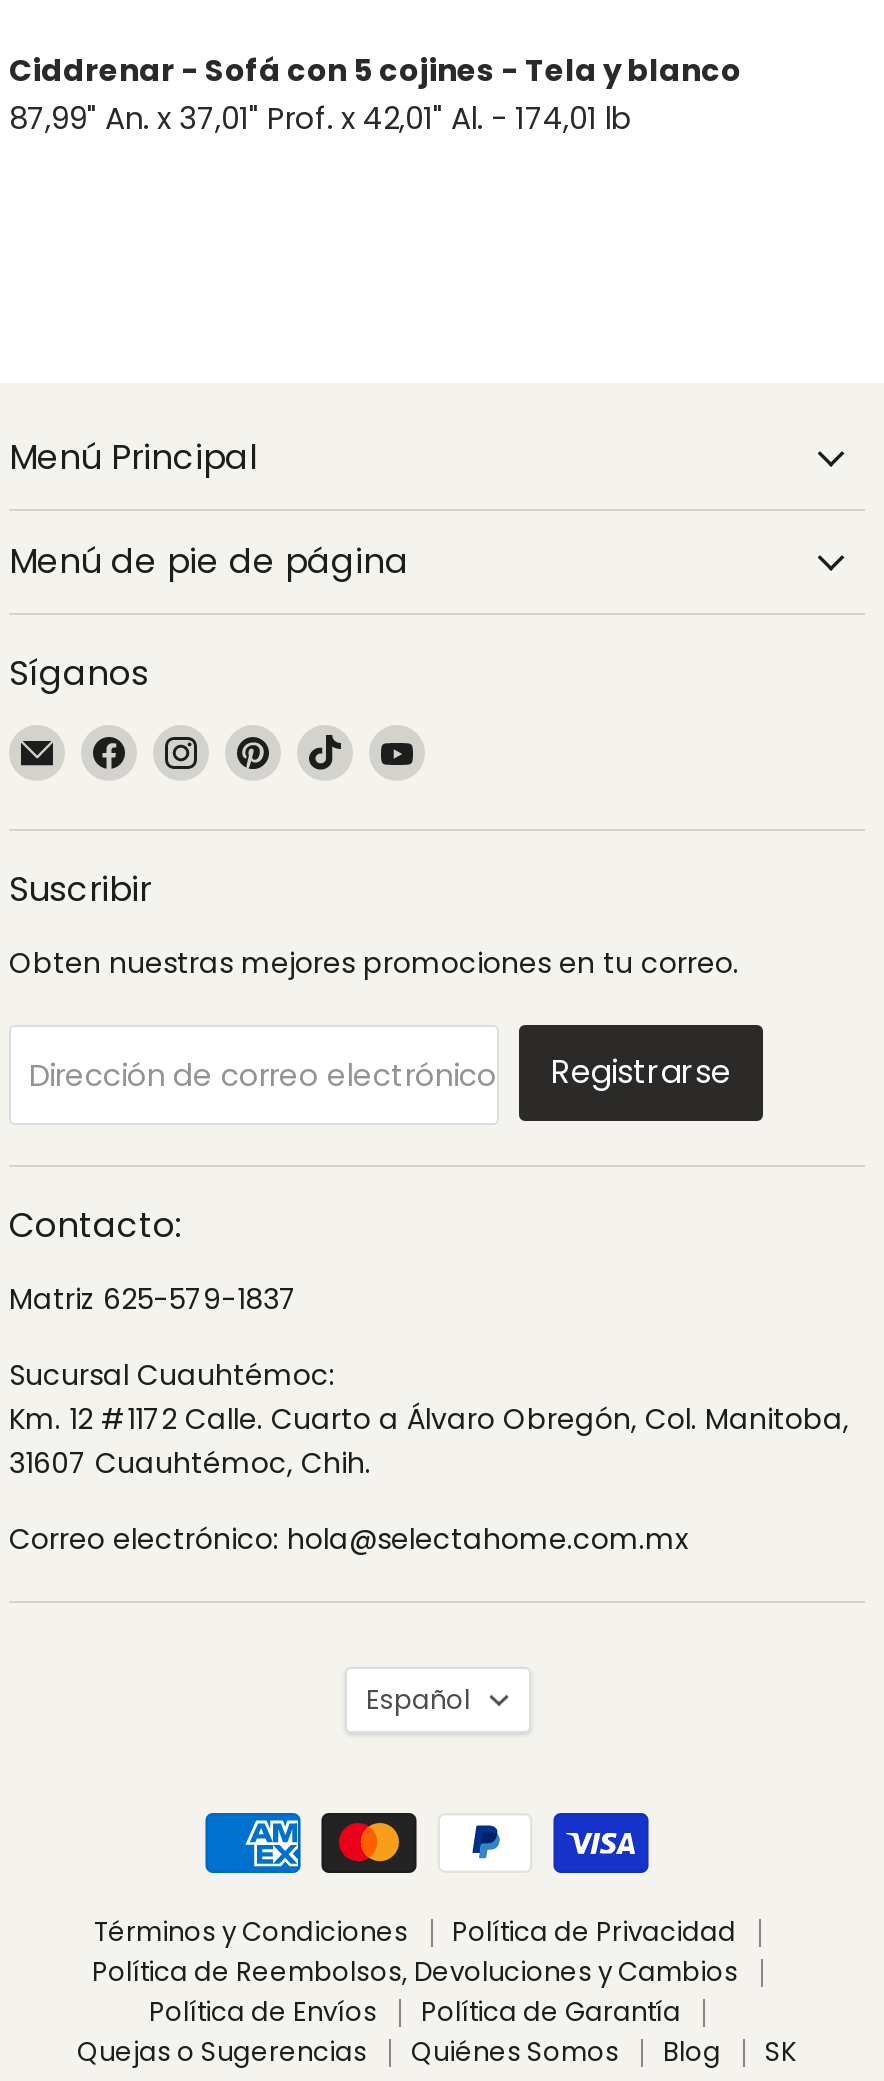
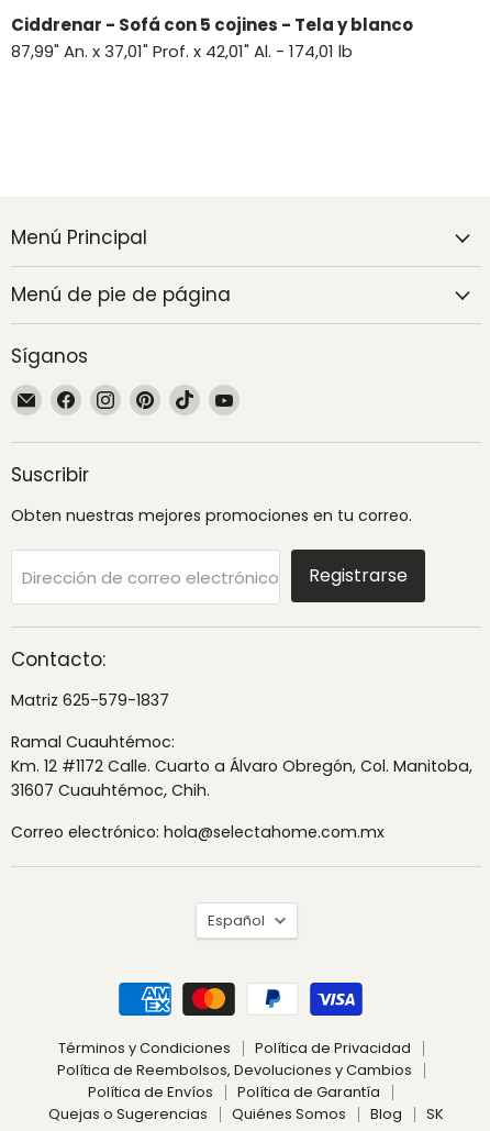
[9,1356,335,1396] Sucursal Cuauhtémoc: -> [11,731,175,753] Ramal Cuauhtémoc:

